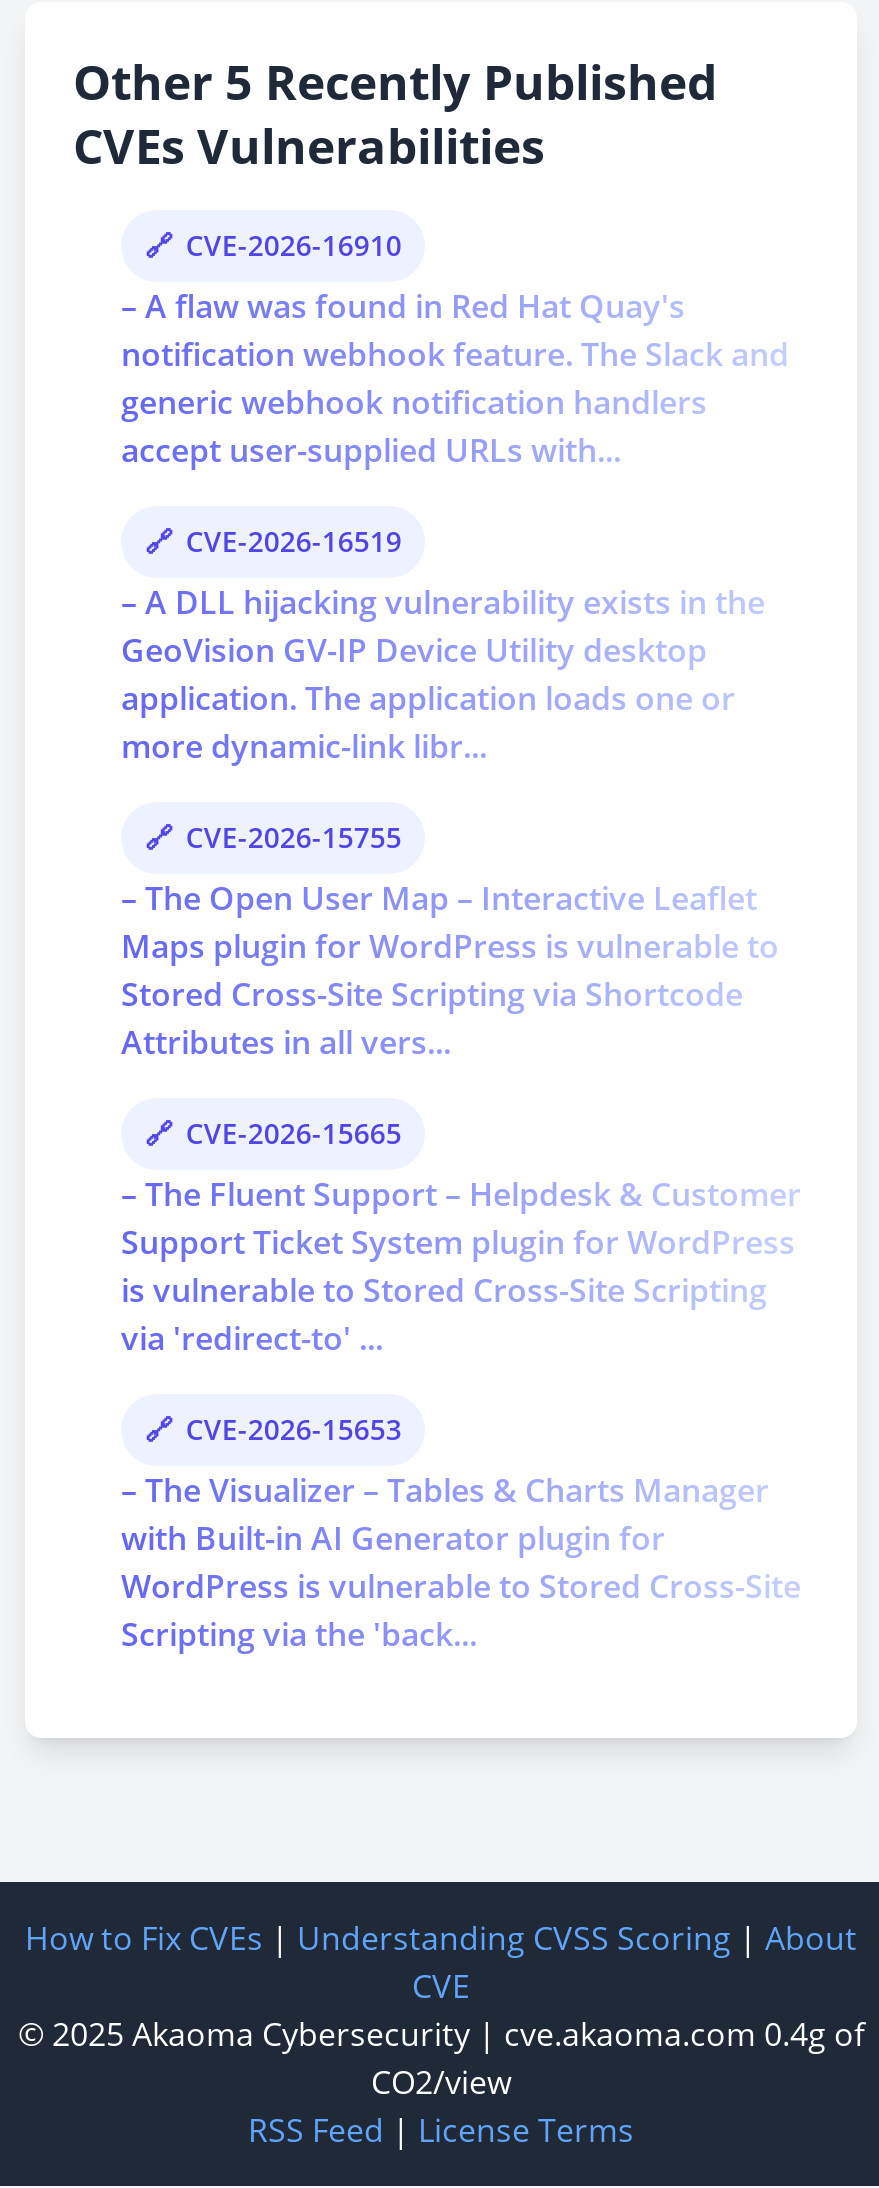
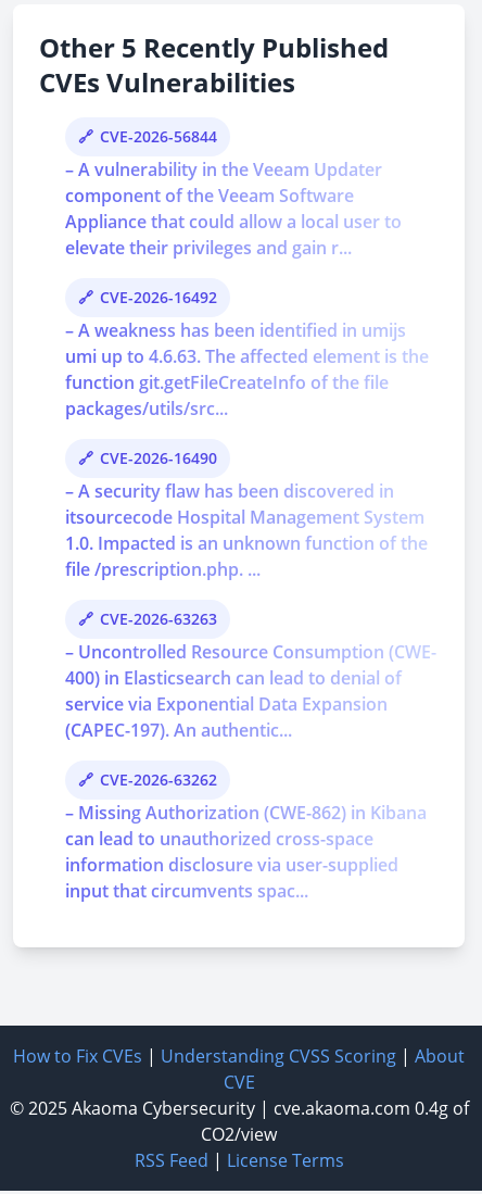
[186,226,402,264] CVE-2026-16910 -> [100,126,218,147] CVE-2026-56844
[121,284,789,472] – A flaw was found in Red Hat Quay's | notification webhook feature. The Slack and | generic webhook notification handlers | accept user-supplied URLs with... -> [65,158,402,260] – A vulnerability in the Veeam Updater | component of the Veeam Software | Appliance that could allow a local user to | elevate their privileges and gain r...
[186,522,402,560] CVE-2026-16519 -> [100,287,218,307] CVE-2026-16492
[121,580,765,768] – A DLL hijacking vulnerability exists in the | GeoVision GV-IP Device Utility desktop | application. The application loads one or | more dynamic-link libr... -> [65,318,429,420] – A weakness has been identified in umijs | umi up to 4.6.63. The affected element is the | function git.getFileCreateInfo of the file | packages/utils/src...
[186,818,402,856] CVE-2026-15755 -> [100,448,218,468] CVE-2026-16490
[121,876,779,1064] – The Open User Map – Interactive Leaflet | Maps plugin for WordPress is vulnerable to | Stored Cross-Site Scripting via Shortcode | Attributes in all vers... -> [65,479,428,581] – A security flaw has been discovered in | itsourcecode Hospital Management System | 1.0. Impacted is an unknown function of the | file /prescription.php. ...
[186,1114,402,1152] CVE-2026-15665 -> [100,608,218,629] CVE-2026-63263
[121,1172,801,1360] – The Fluent Support – Helpdesk & Customer | Support Ticket System plugin for WordPress | is vulnerable to Stored Cross-Site Scripting | via 'redirect-to' ... -> [65,640,436,742] – Uncontrolled Resource Consumption (CWE- | 400) in Elasticsearch can lead to denial of | service via Exponential Data Expansion | (CAPEC-197). An authentic...
[186,1410,402,1448] CVE-2026-15653 -> [100,769,218,790] CVE-2026-63262
[121,1468,801,1656] – The Visualizer – Tables & Charts Manager | with Built-in AI Generator plugin for | WordPress is vulnerable to Stored Cross-Site | Scripting via the 'back... -> [65,801,427,903] – Missing Authorization (CWE-862) in Kibana | can lead to unauthorized cross-space | information disclosure via user-supplied | input that circumvents spac...

